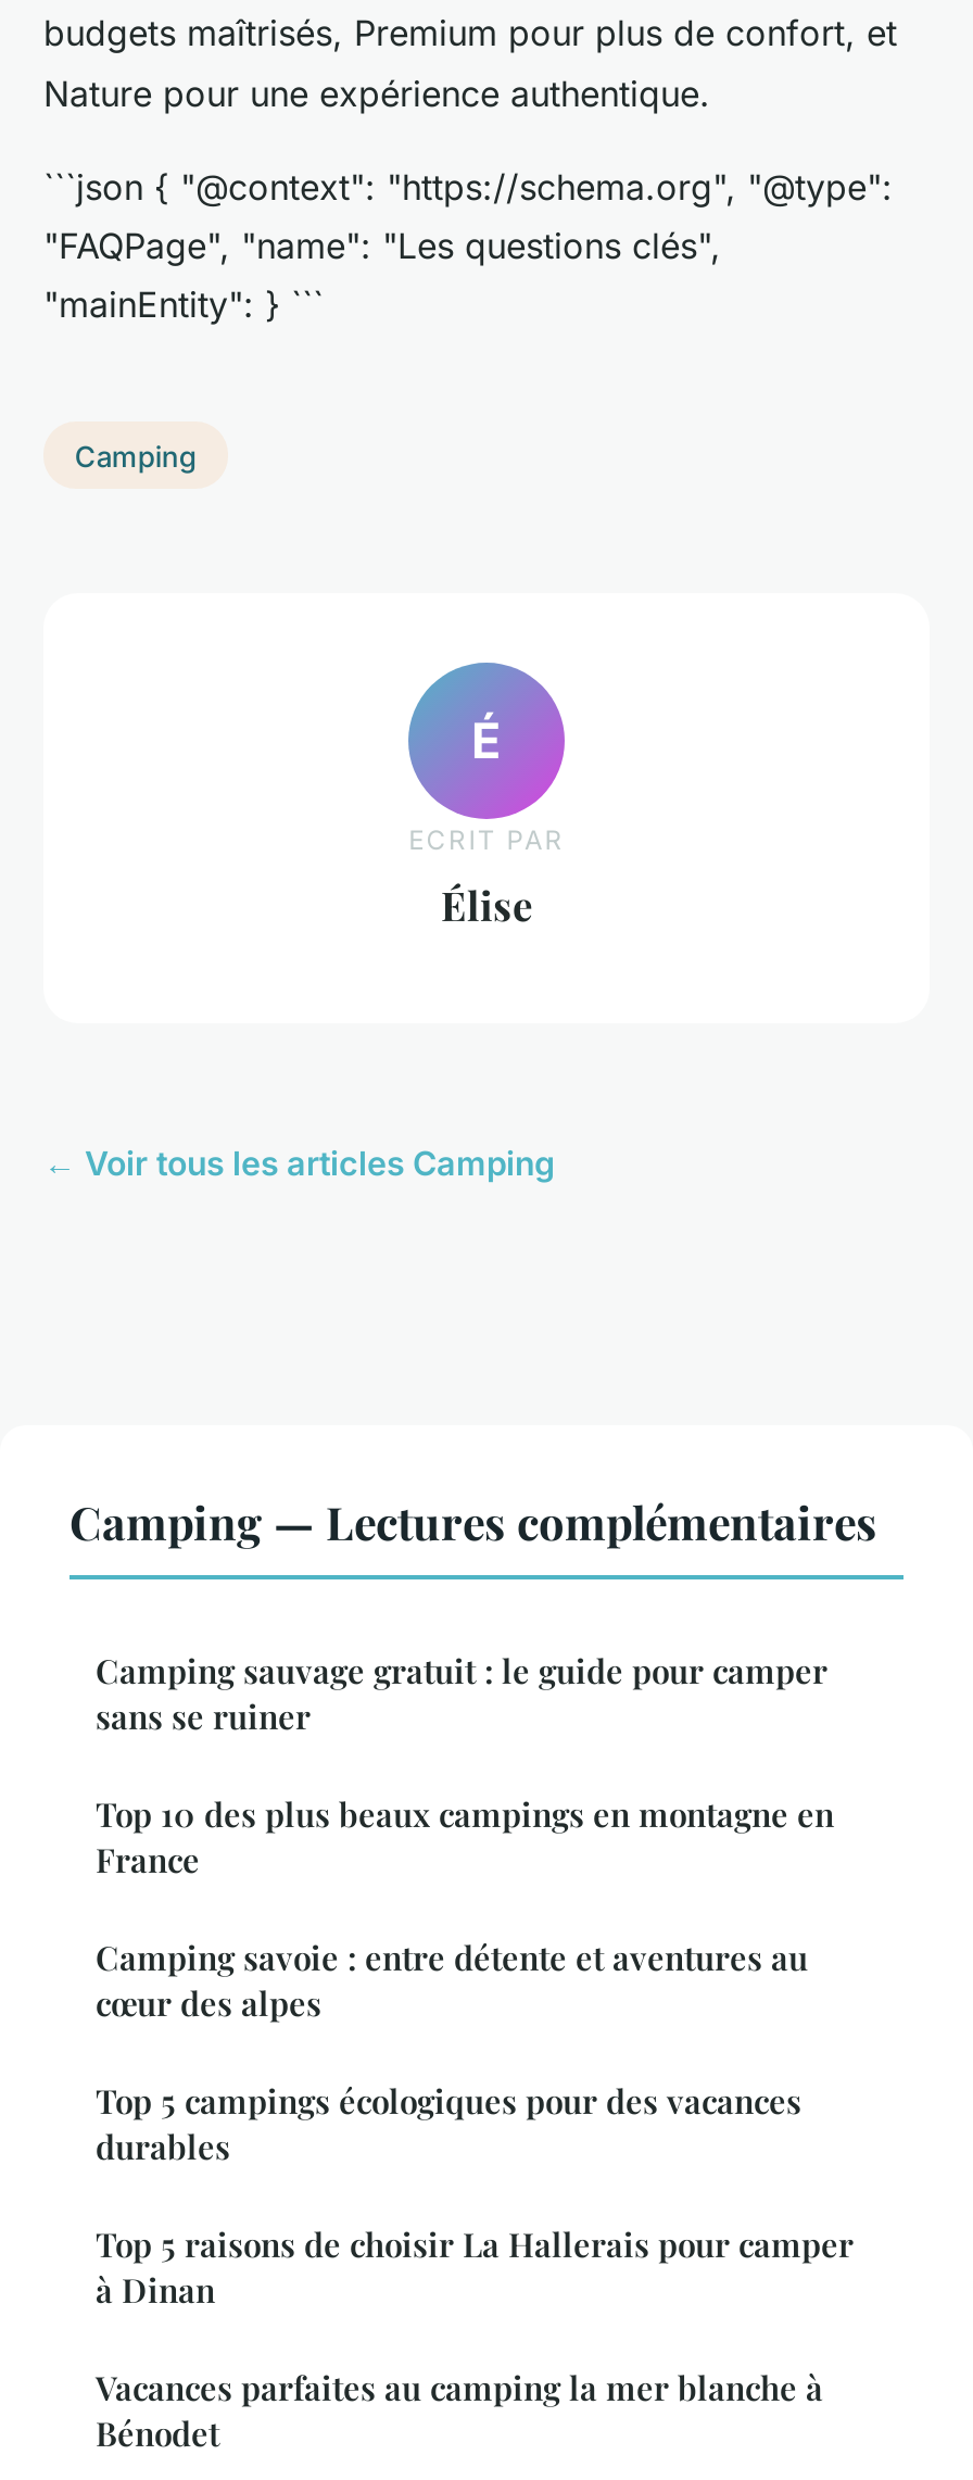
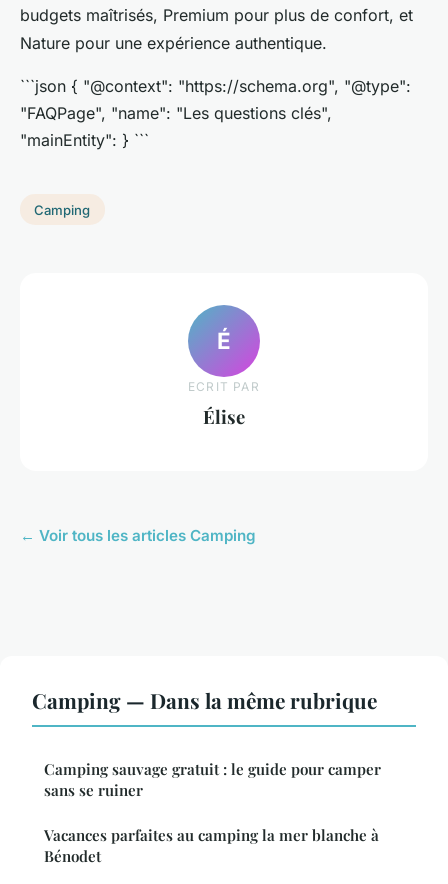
[69,1490,877,1551] Camping — Lectures complémentaires -> [32,686,377,714] Camping — Dans la même rubrique
[96,1792,854,2311] Top 10 des plus beaux campings en montagne en | France | Camping savoie : entre détente et aventures au | cœur des alpes | Top 5 campings écologiques pour des vacances | durables | Top 5 raisons de choisir La Hallerais pour camper | à Dinan -> none

